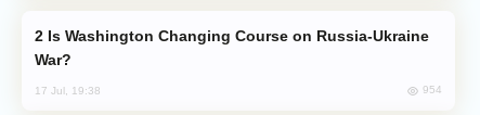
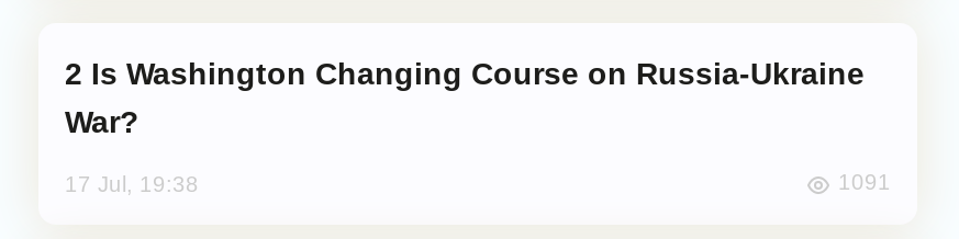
[419,84,442,96] 954 -> [832,171,891,195] 1091

